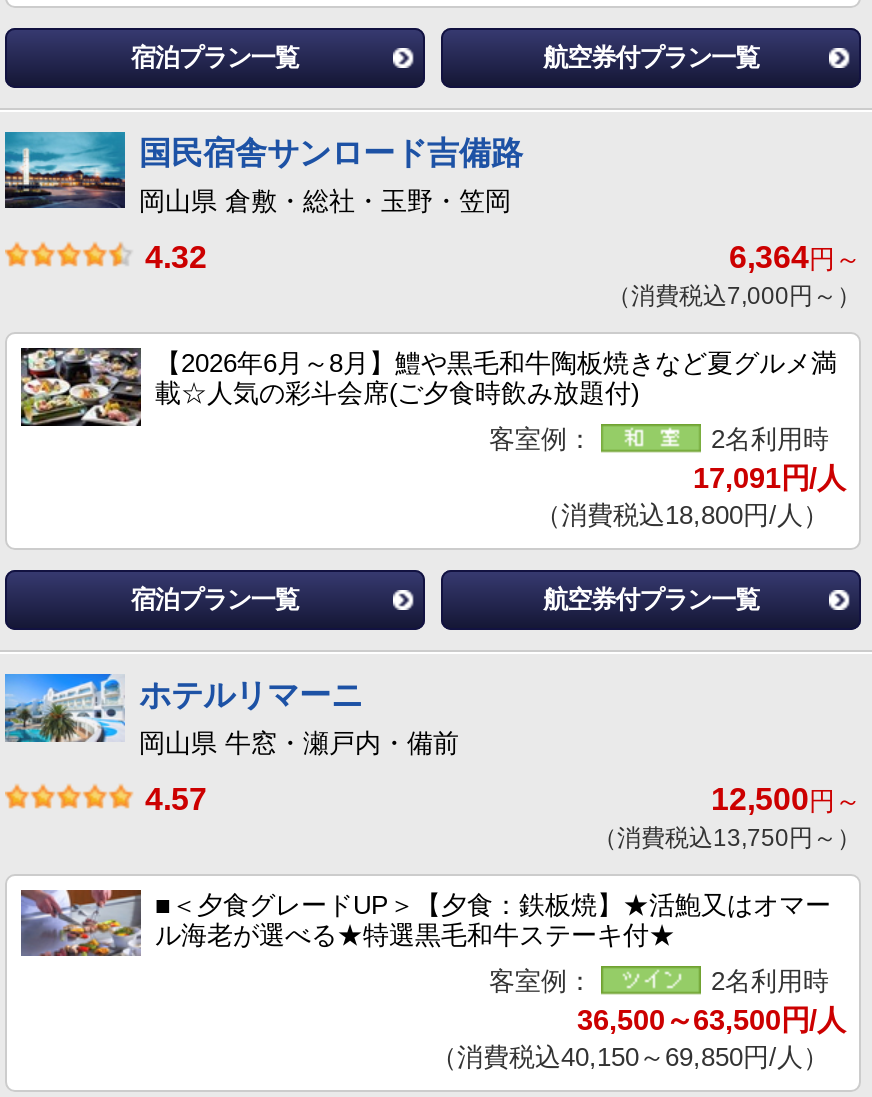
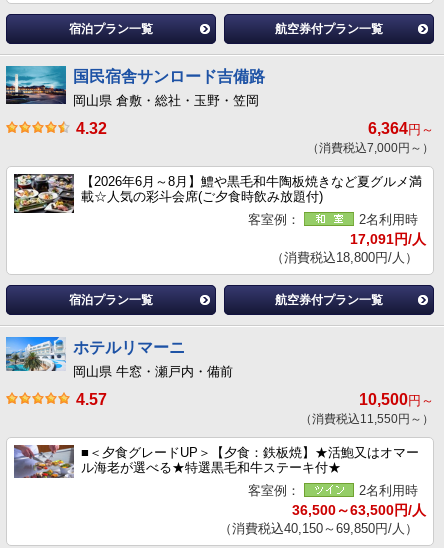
[711,781,861,815] 12,500円～ -> [359,391,434,408] 10,500円～
[593,823,861,851] （消費税込13,750円～） -> [300,412,434,426] （消費税込11,550円～）

